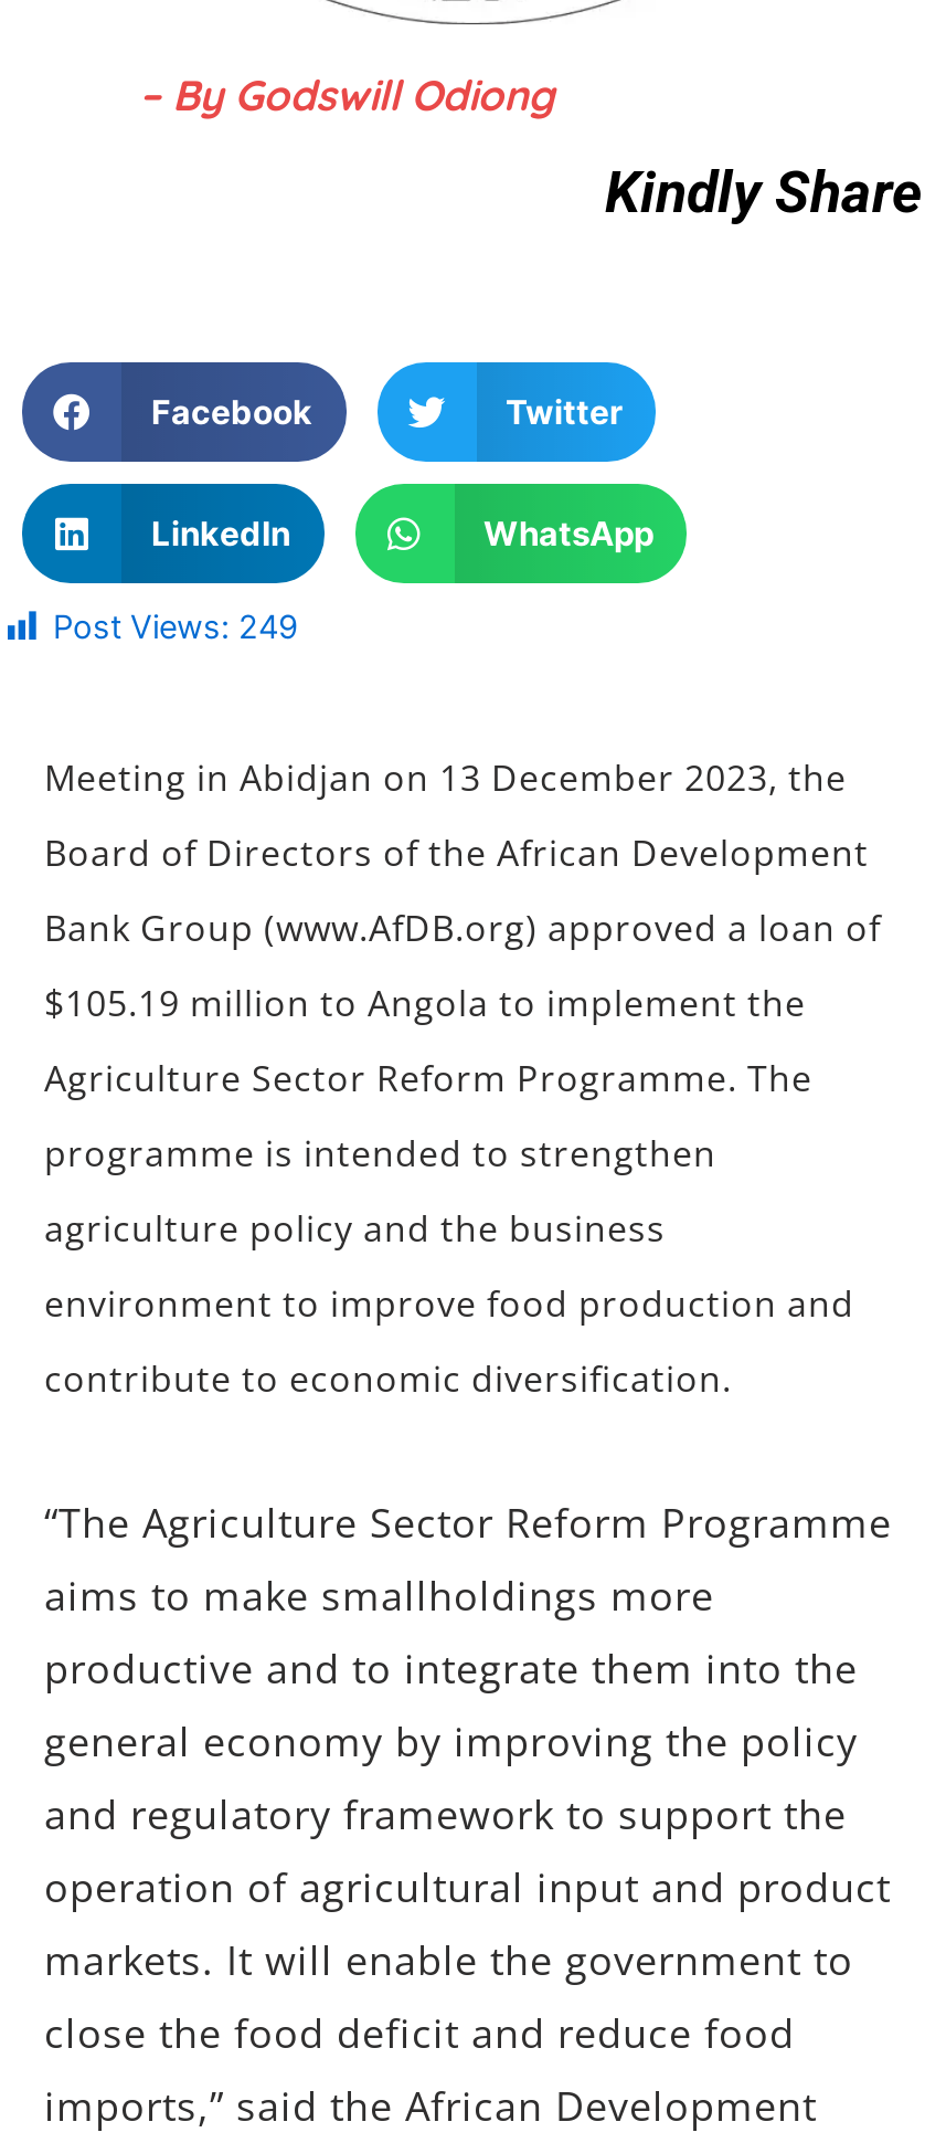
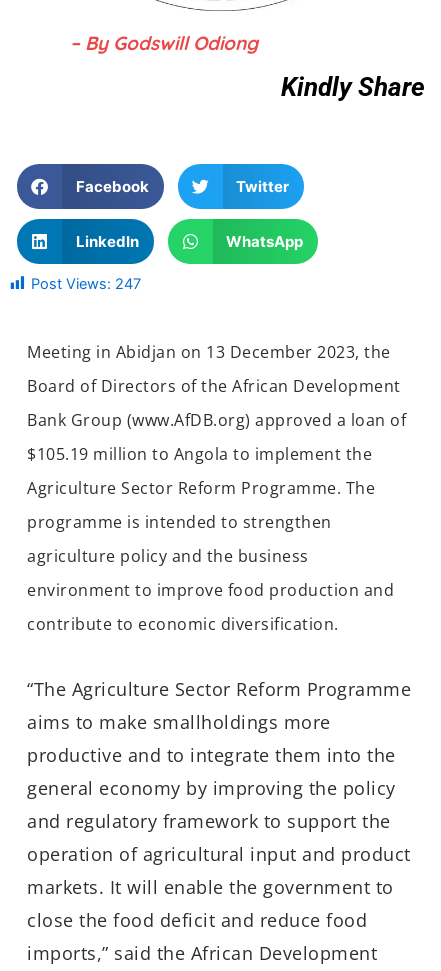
[53,608,298,648] Post Views: 249 -> [31,275,141,293] Post Views: 247

